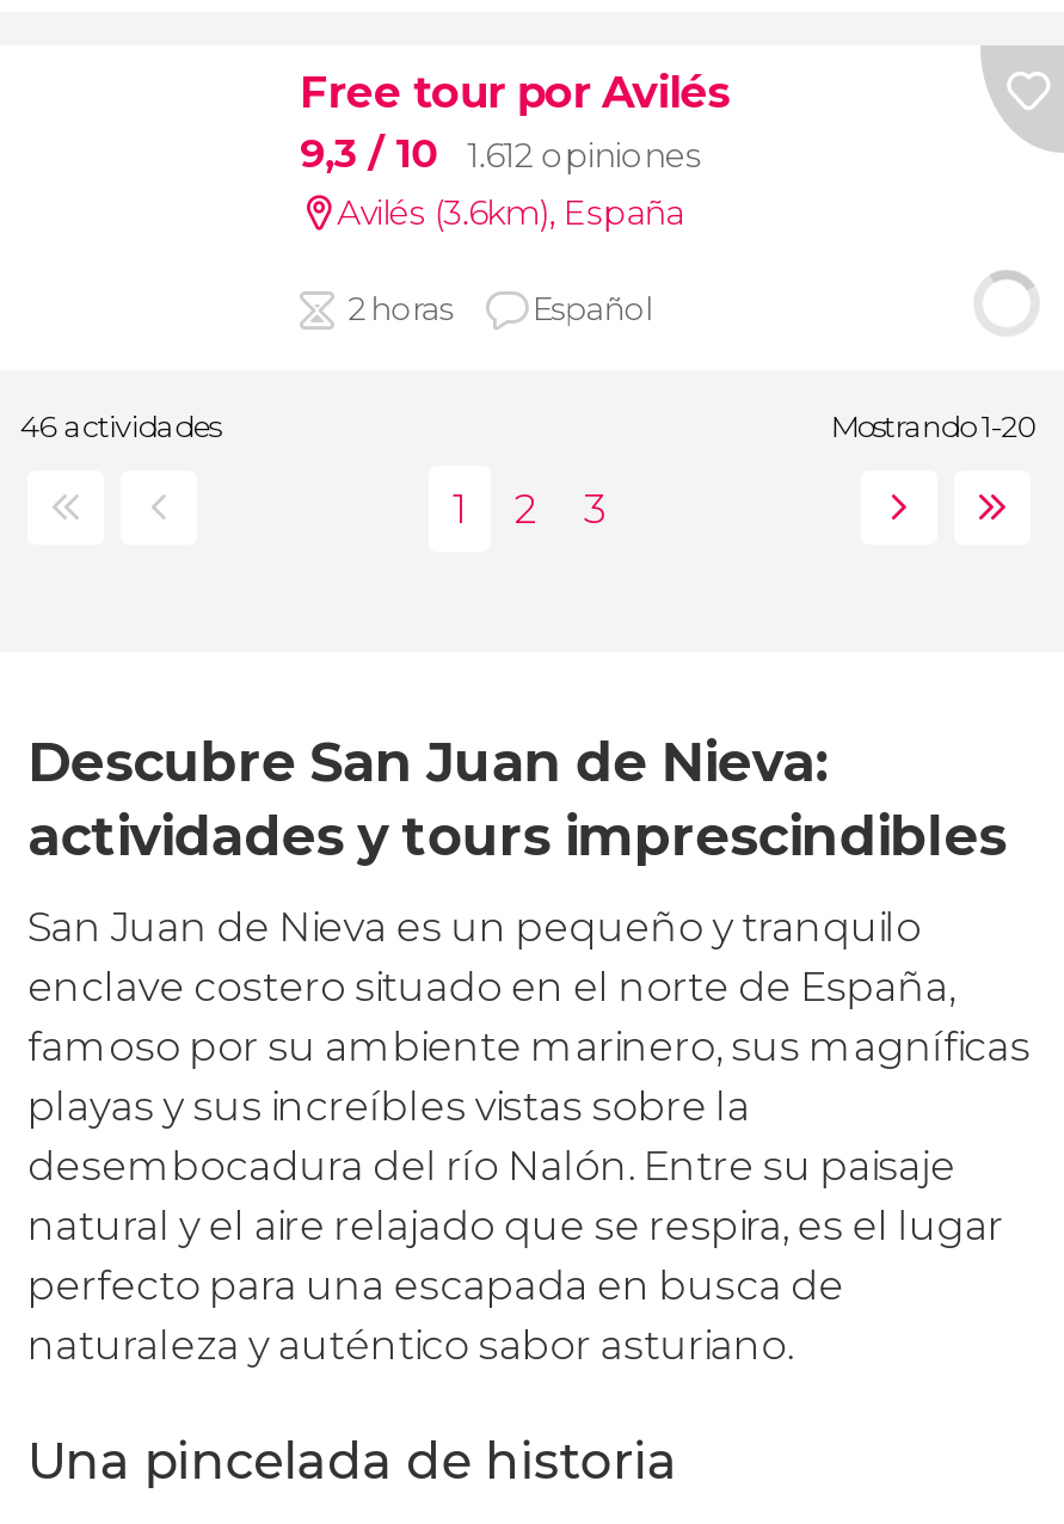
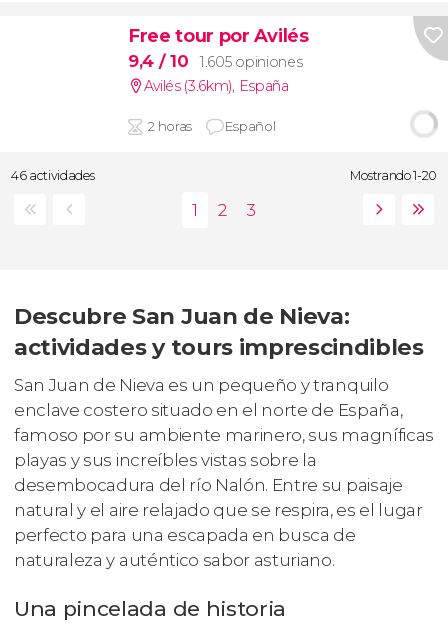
[300,129,439,177] 9,3 / 10 -> [128,51,188,71] 9,4 / 10
[467,134,702,177] 1.612 opiniones -> [200,53,302,71] 1.605 opiniones

